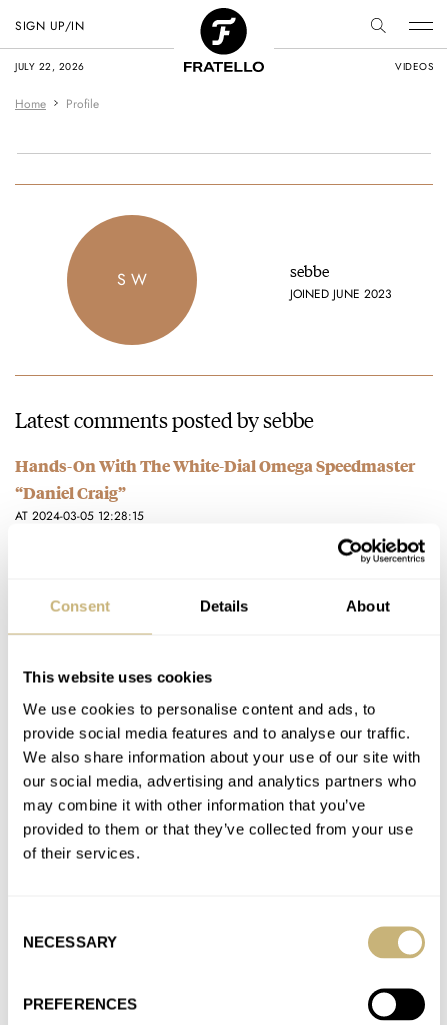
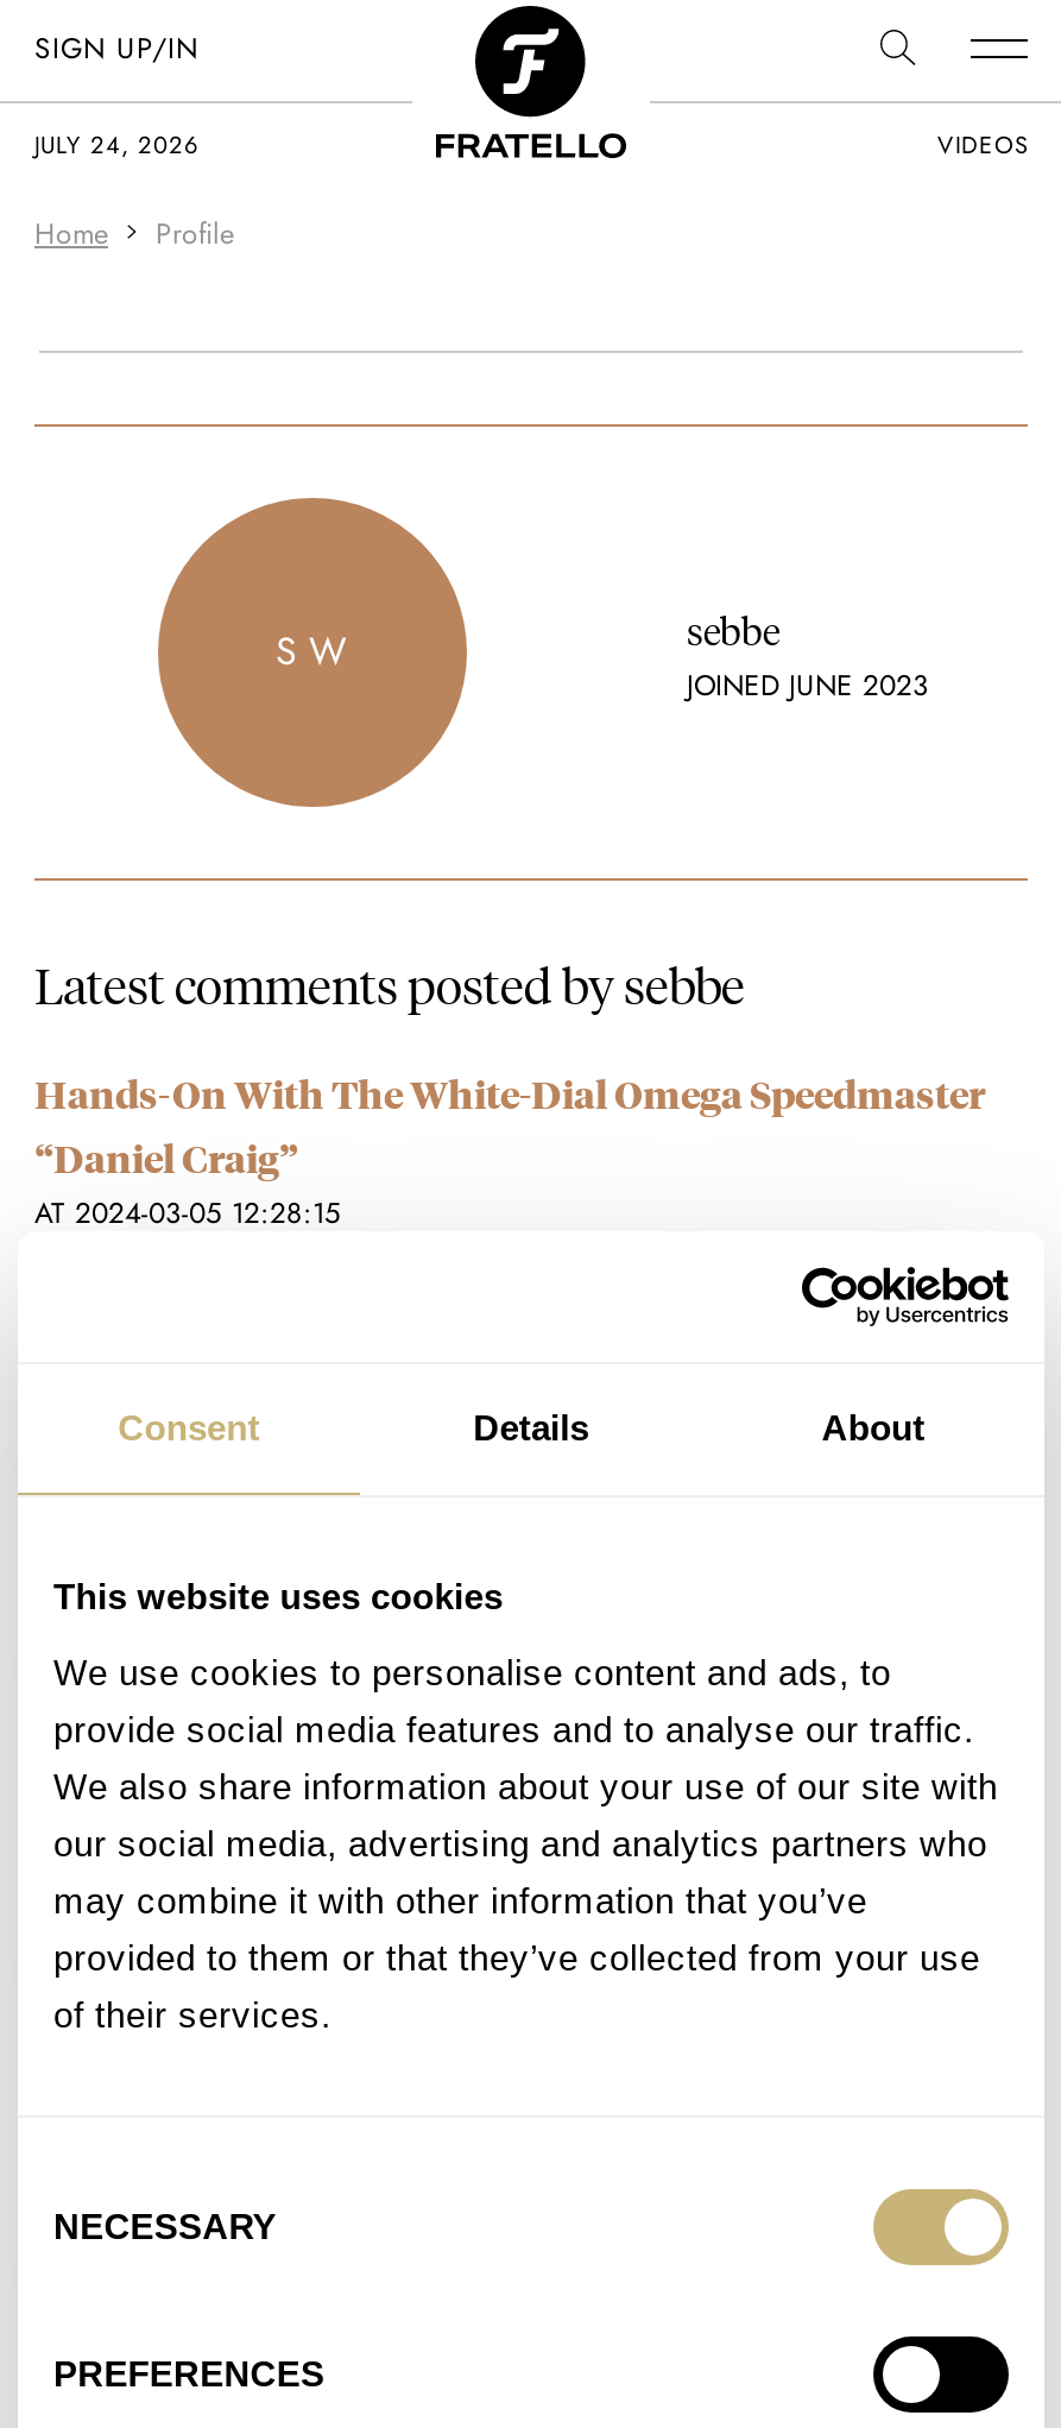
[15,59,84,74] JULY 22, 2026 -> [34,127,200,163] JULY 24, 2026

